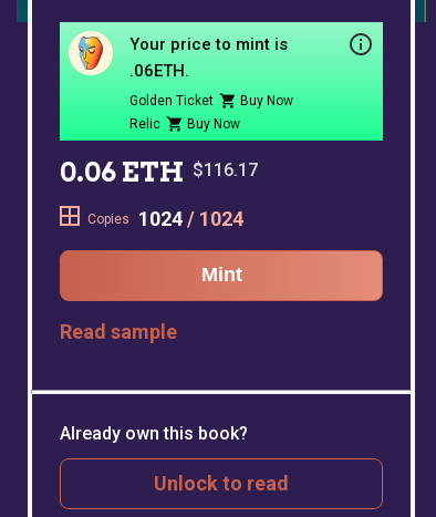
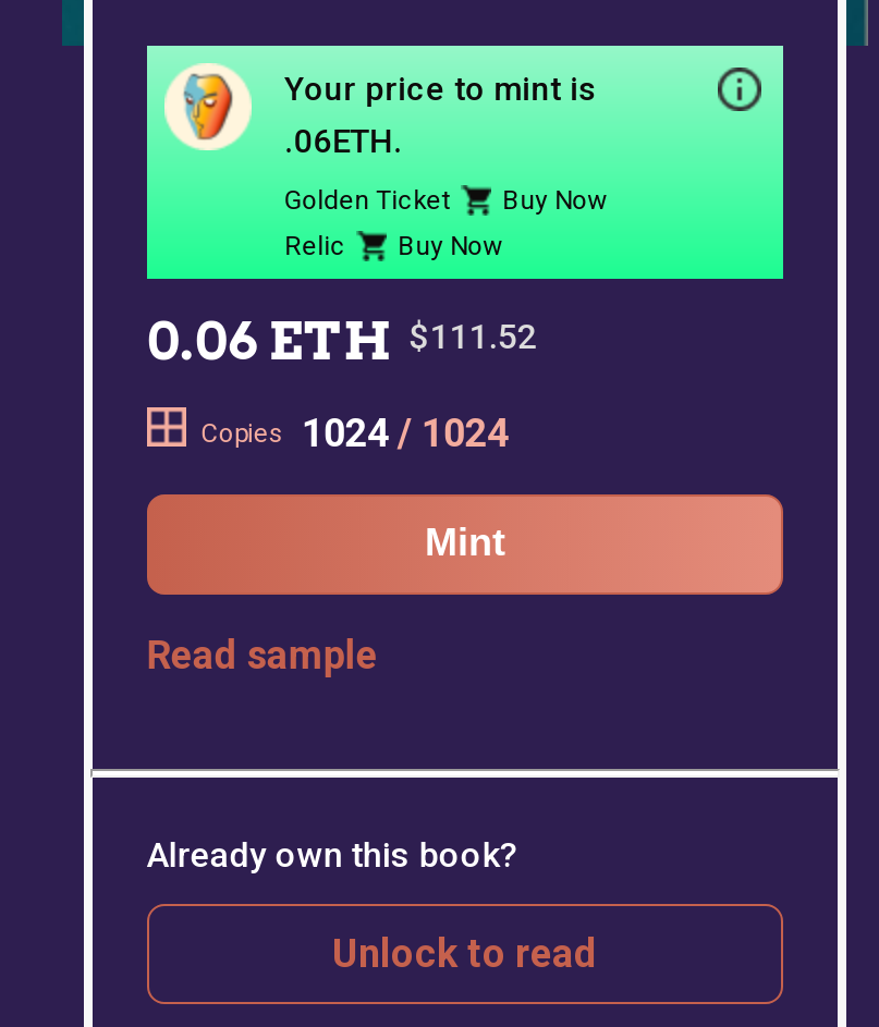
[60,156,258,188] 0.06 ETH $116.17 -> [147,309,537,372] 0.06 ETH $111.52

